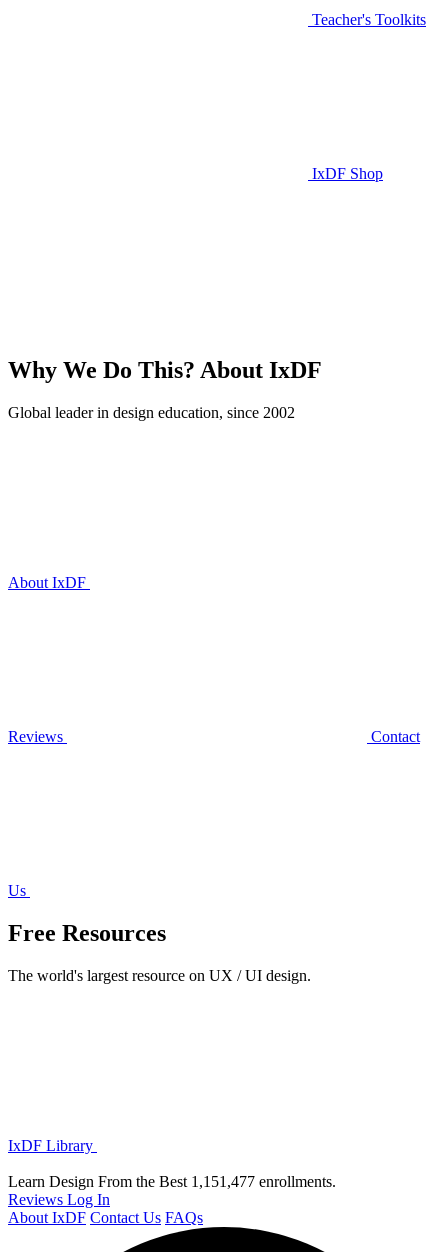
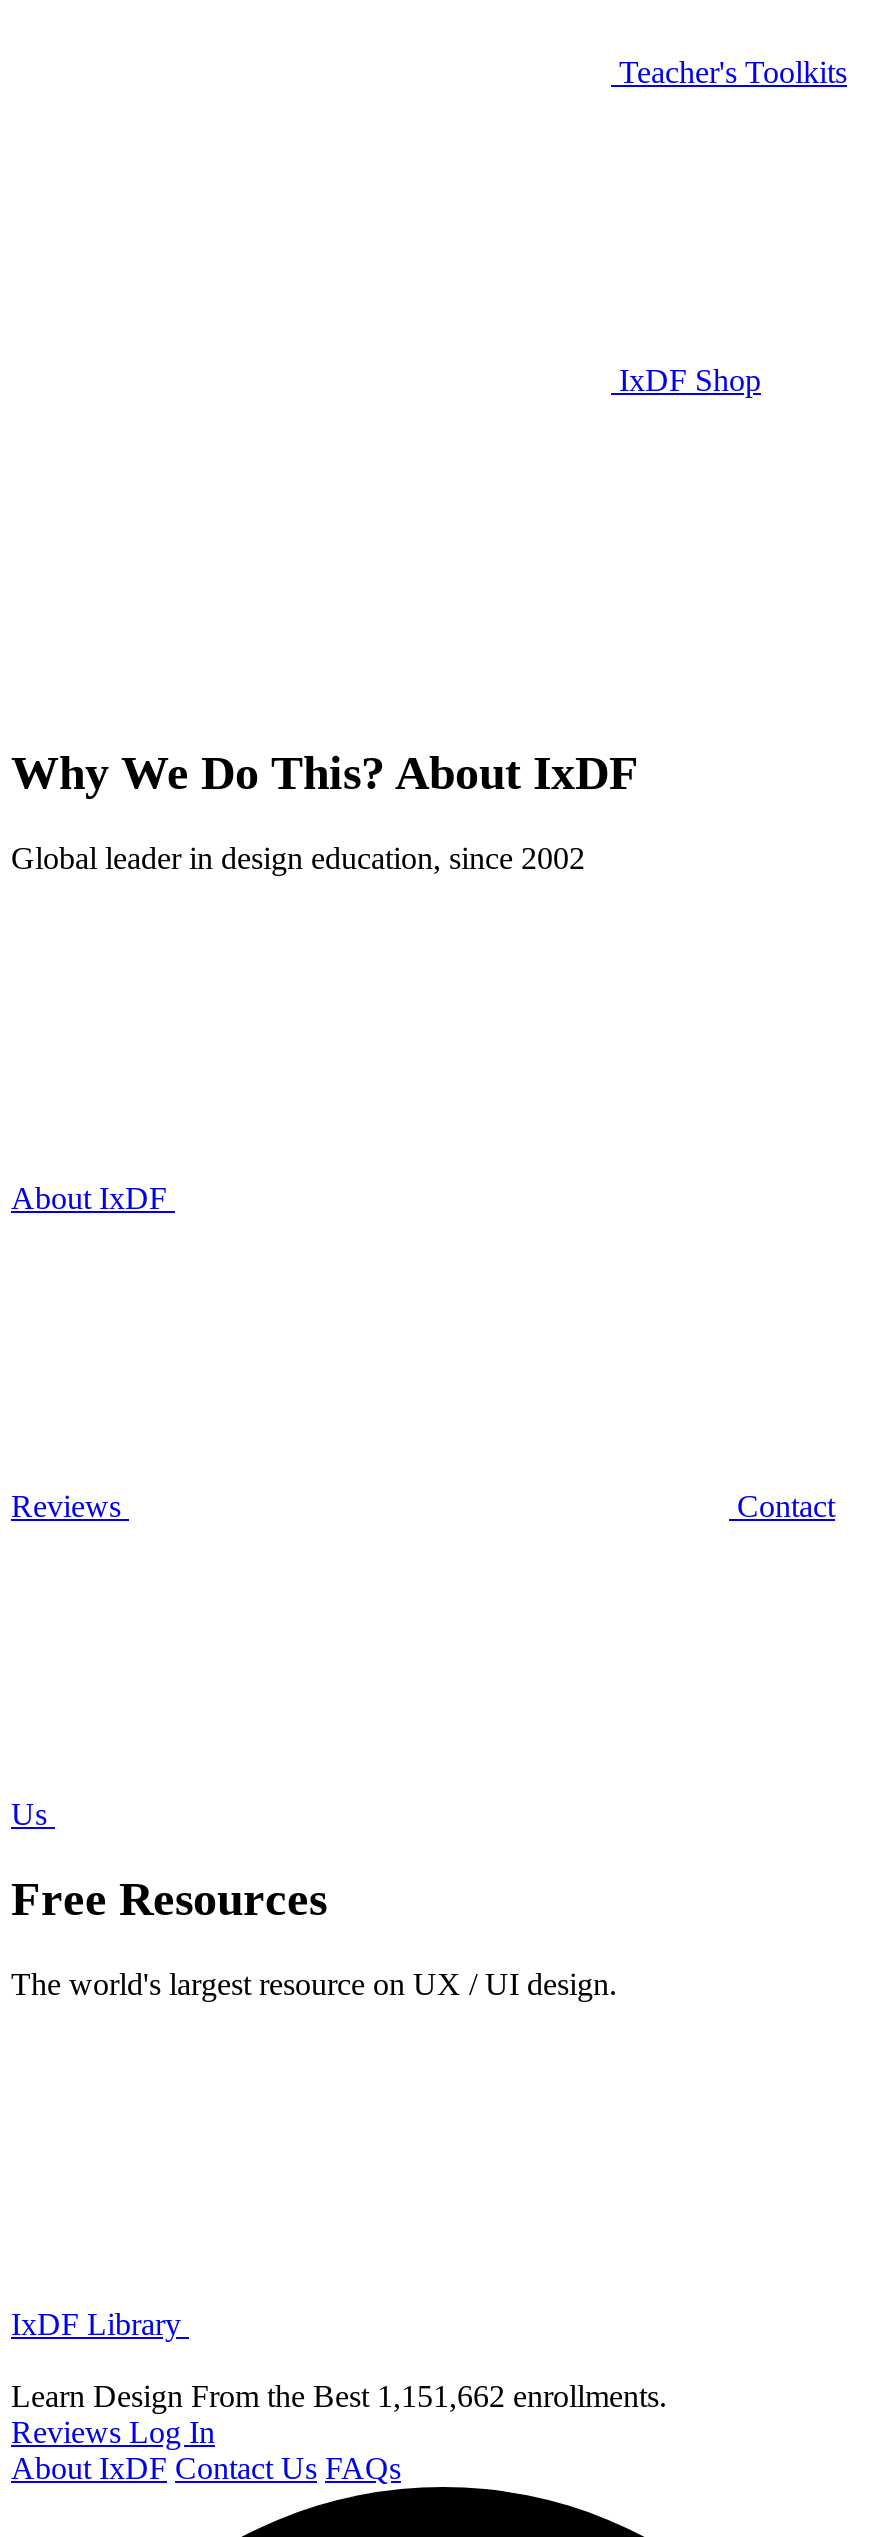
[8,1173,336,1190] Learn Design From the Best 1,151,477 enrollments. -> [11,2378,667,2412] Learn Design From the Best 1,151,662 enrollments.

